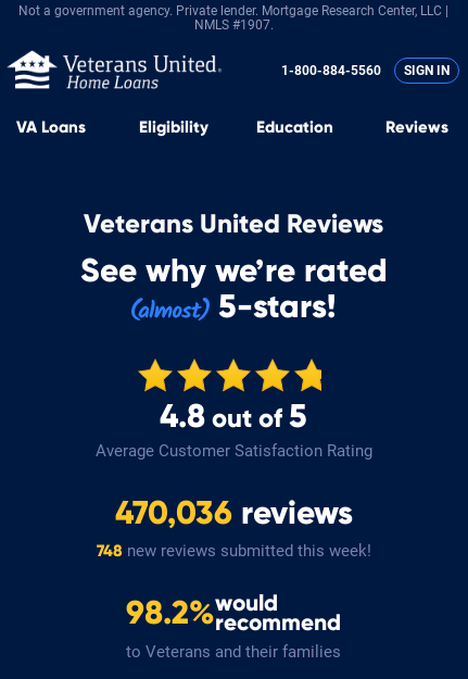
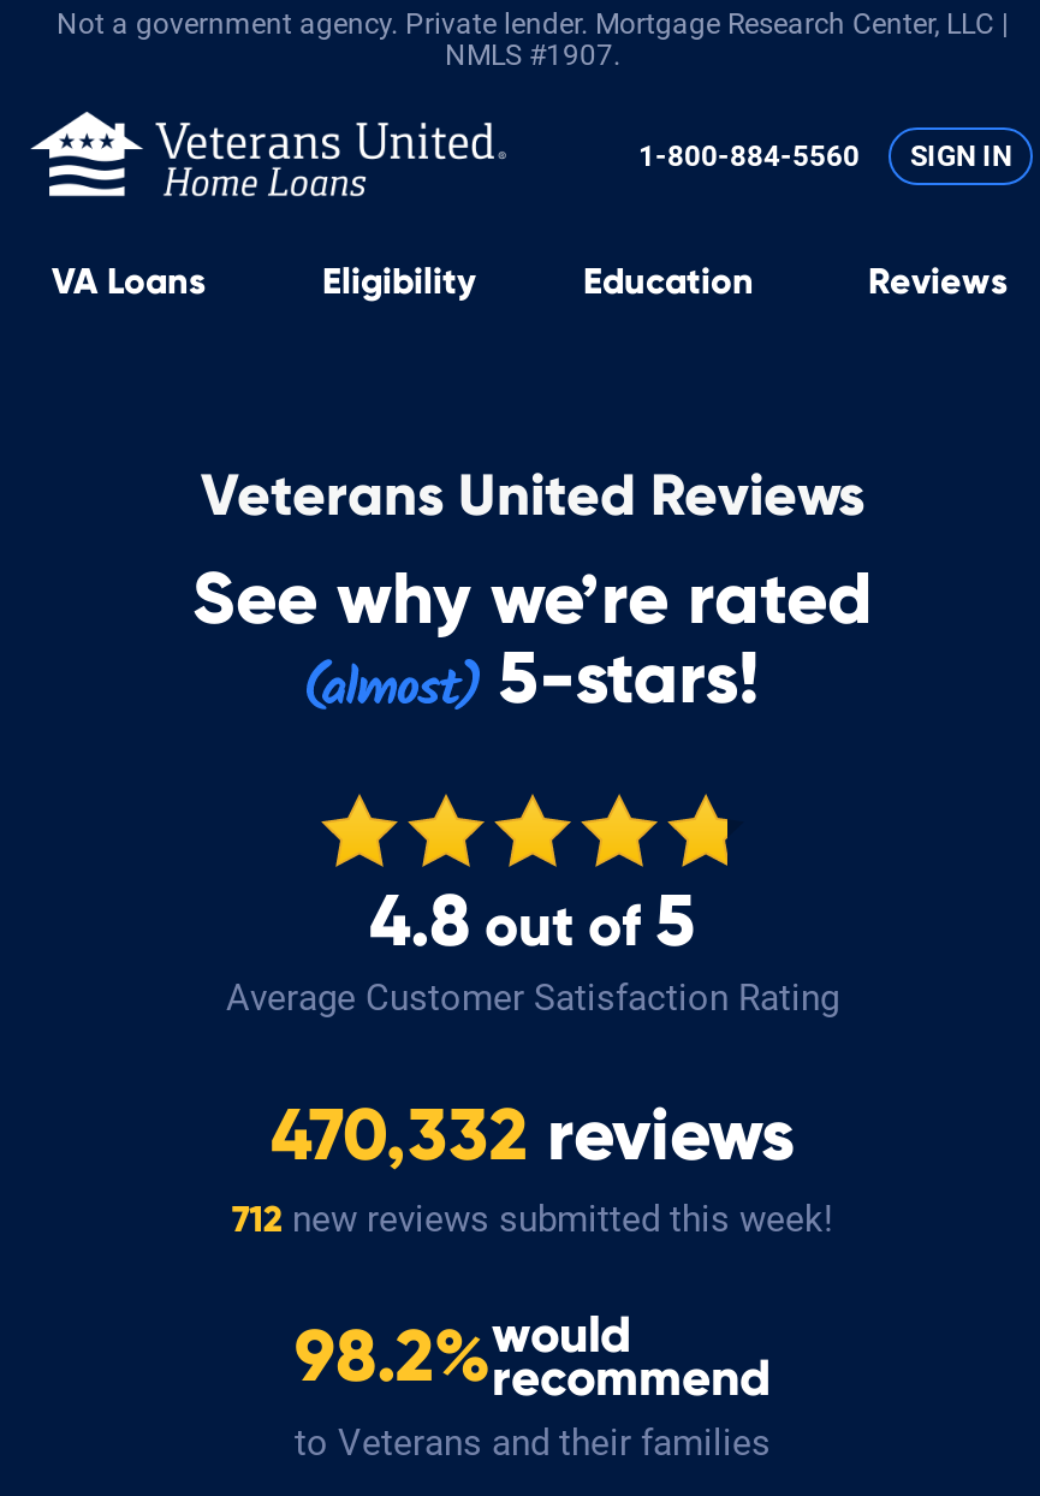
[115,497,352,530] 470,036 reviews -> [271,1101,795,1173] 470,332 reviews
[96,541,371,560] 748 new reviews submitted this week! -> [232,1198,833,1241] 712 new reviews submitted this week!

